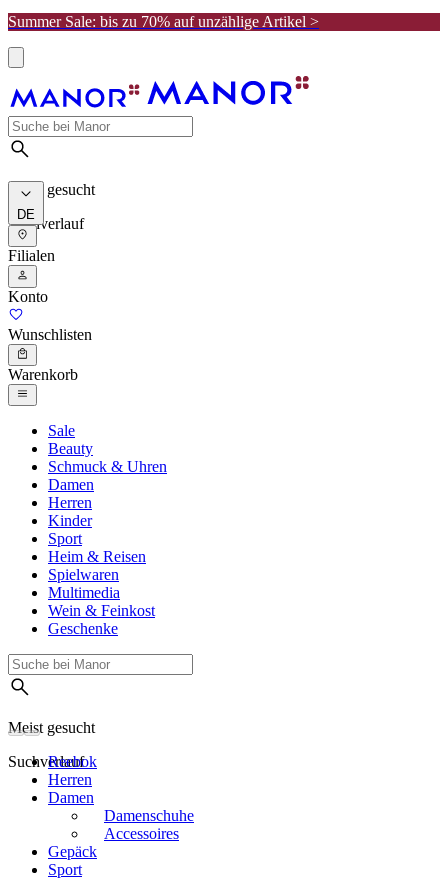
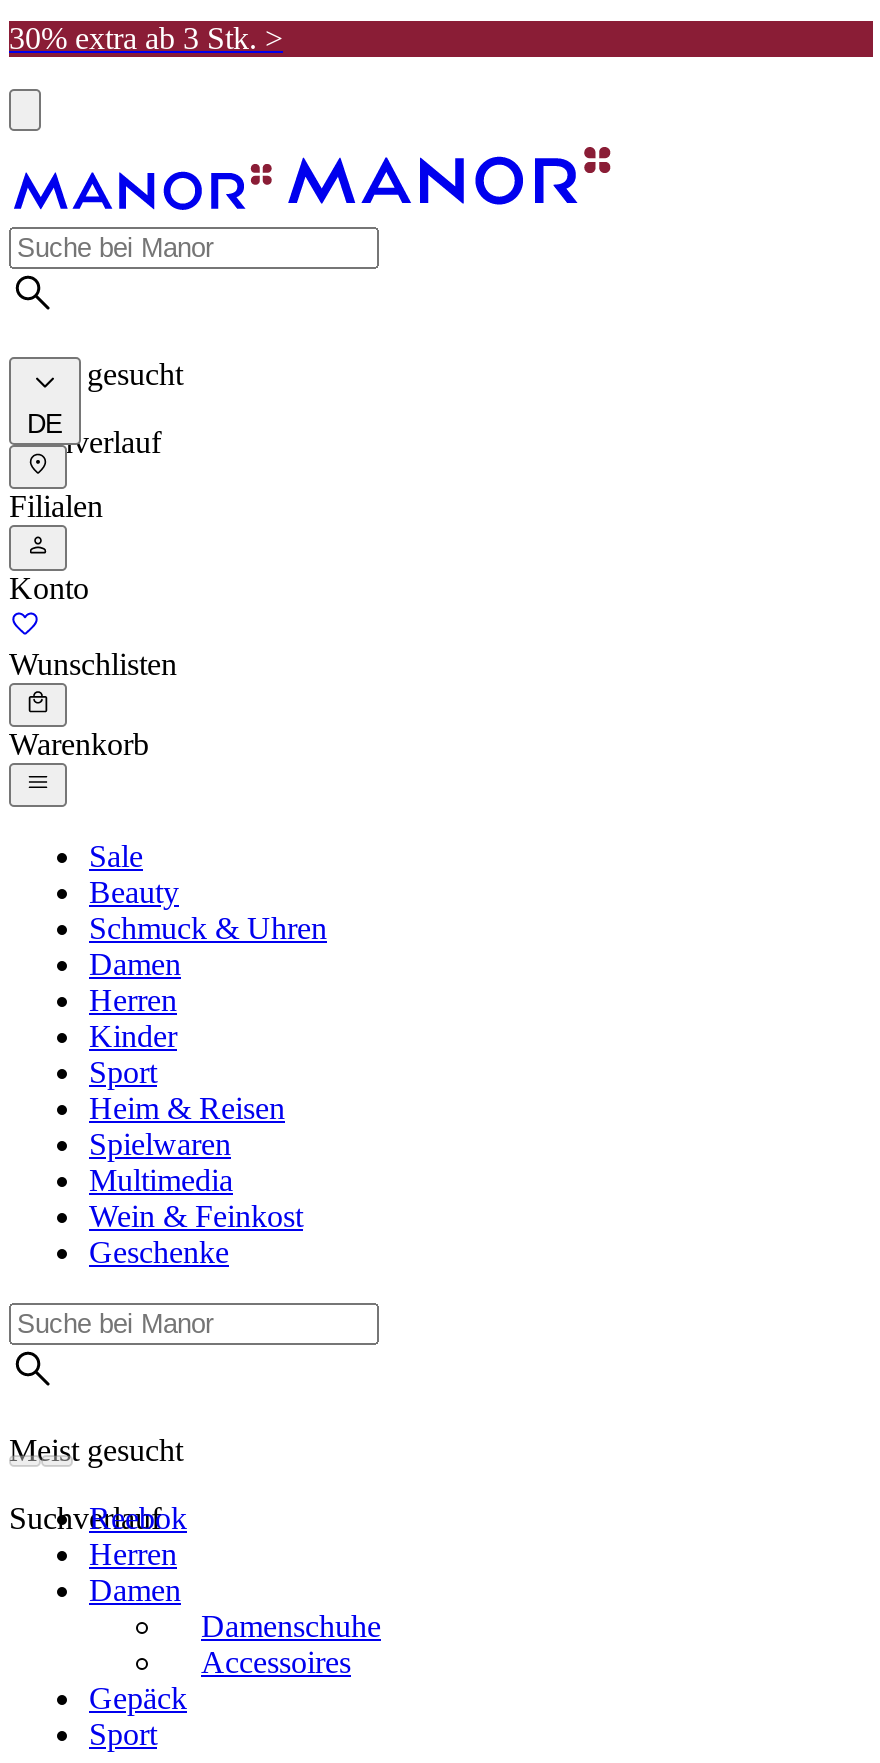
[8,13,319,30] Summer Sale: bis zu 70% auf unzählige Artikel > -> [9,21,283,55] 30% extra ab 3 Stk. >

